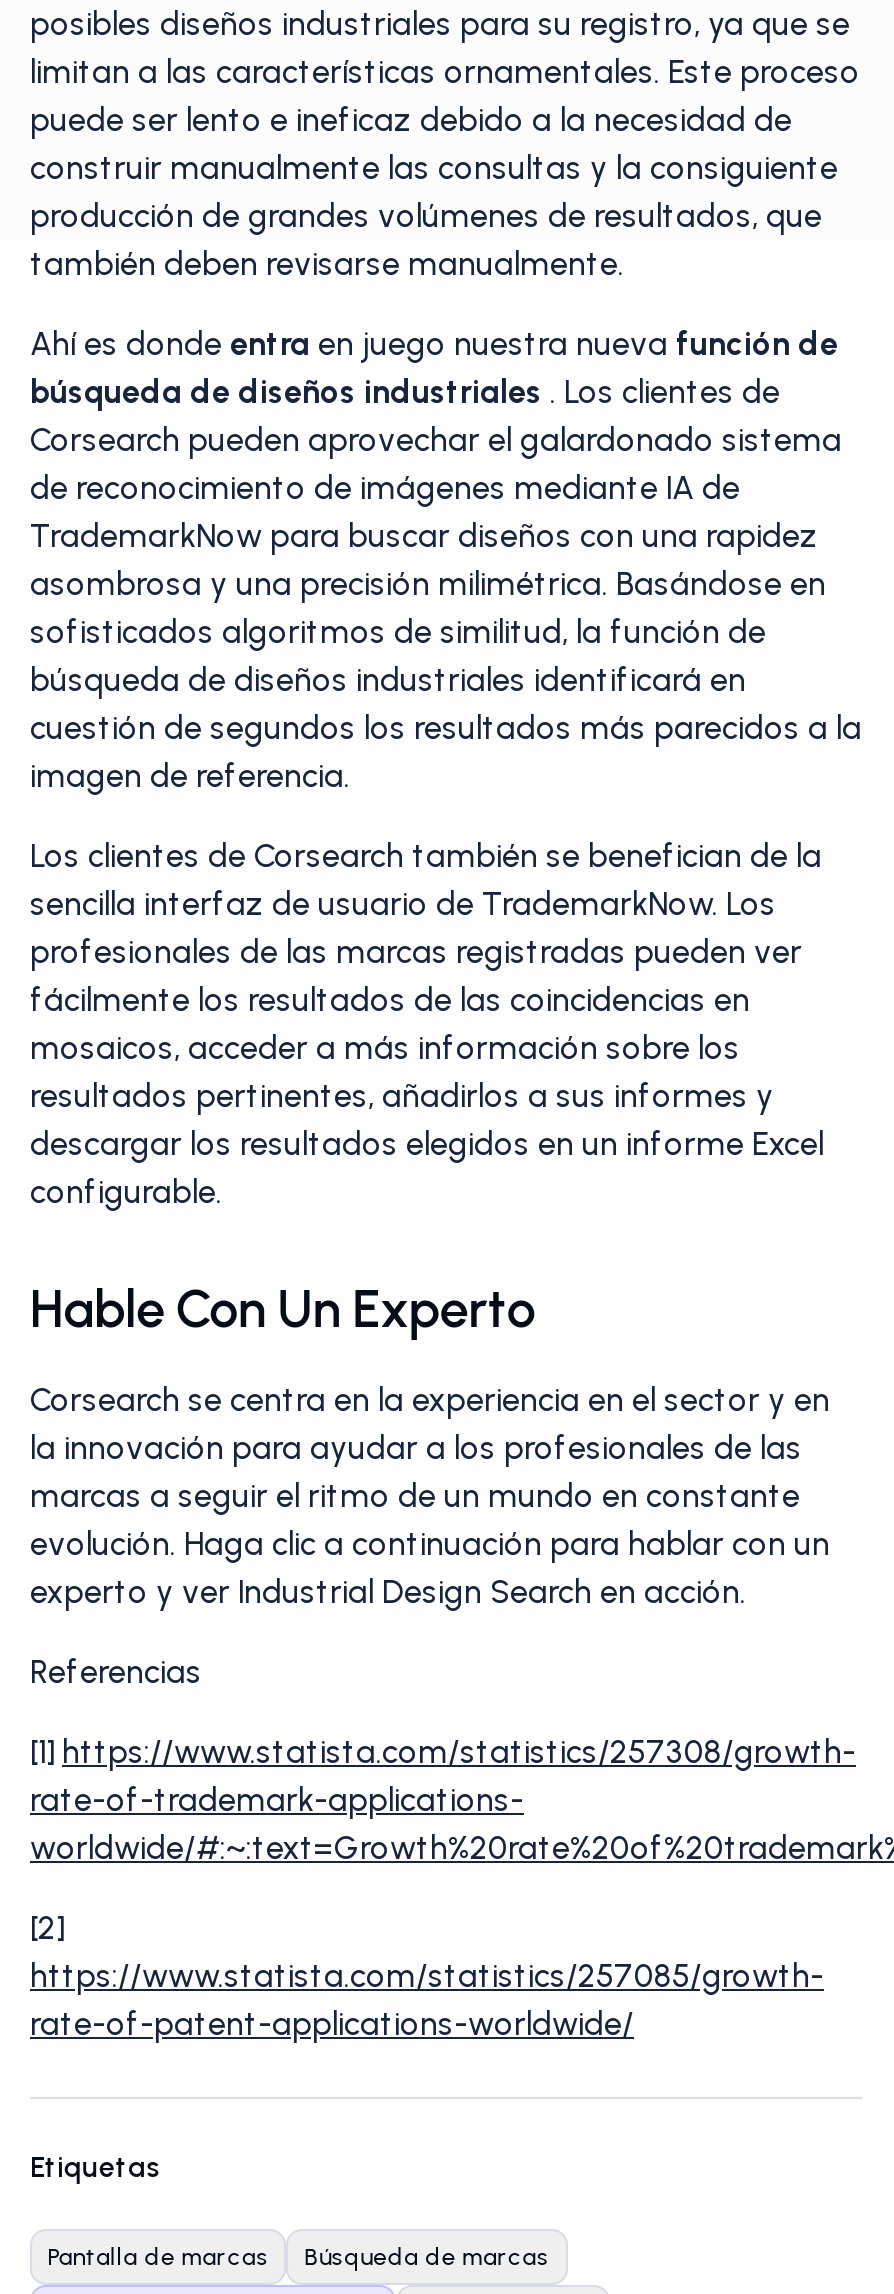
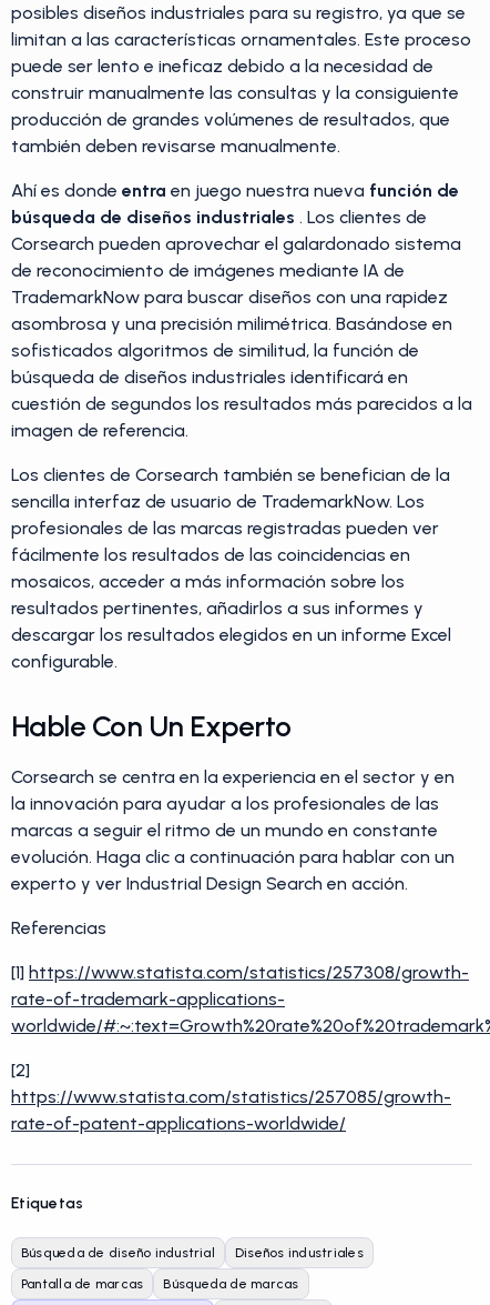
none -> [21,1245,363,1261] Búsqueda de diseño industrial | Diseños industriales

